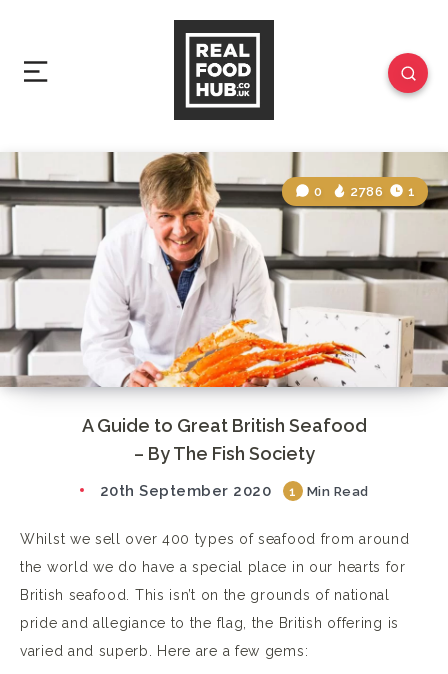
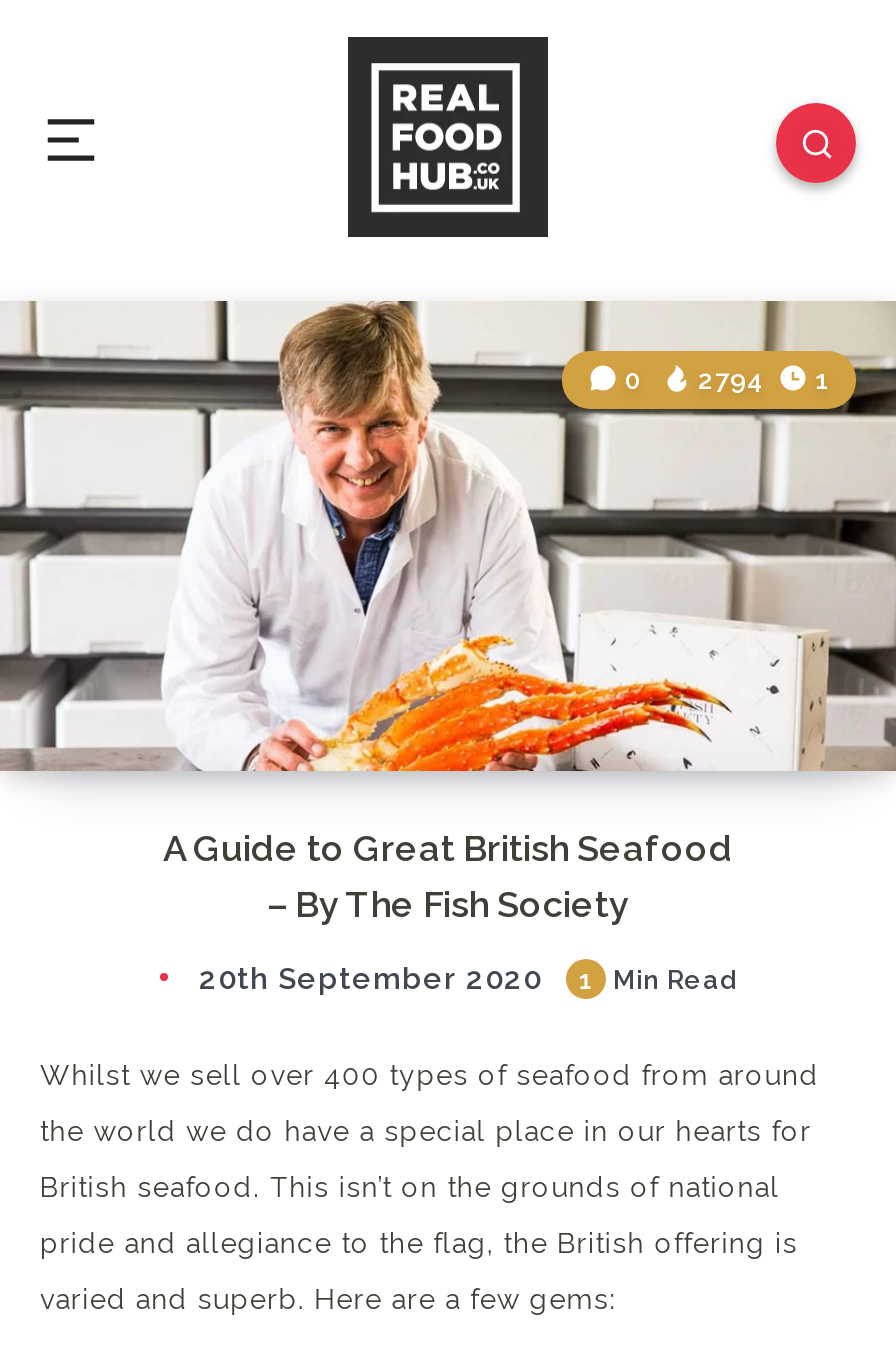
[313,183,415,198] 0 2786 1 -> [625,364,830,394] 0 2794 1

